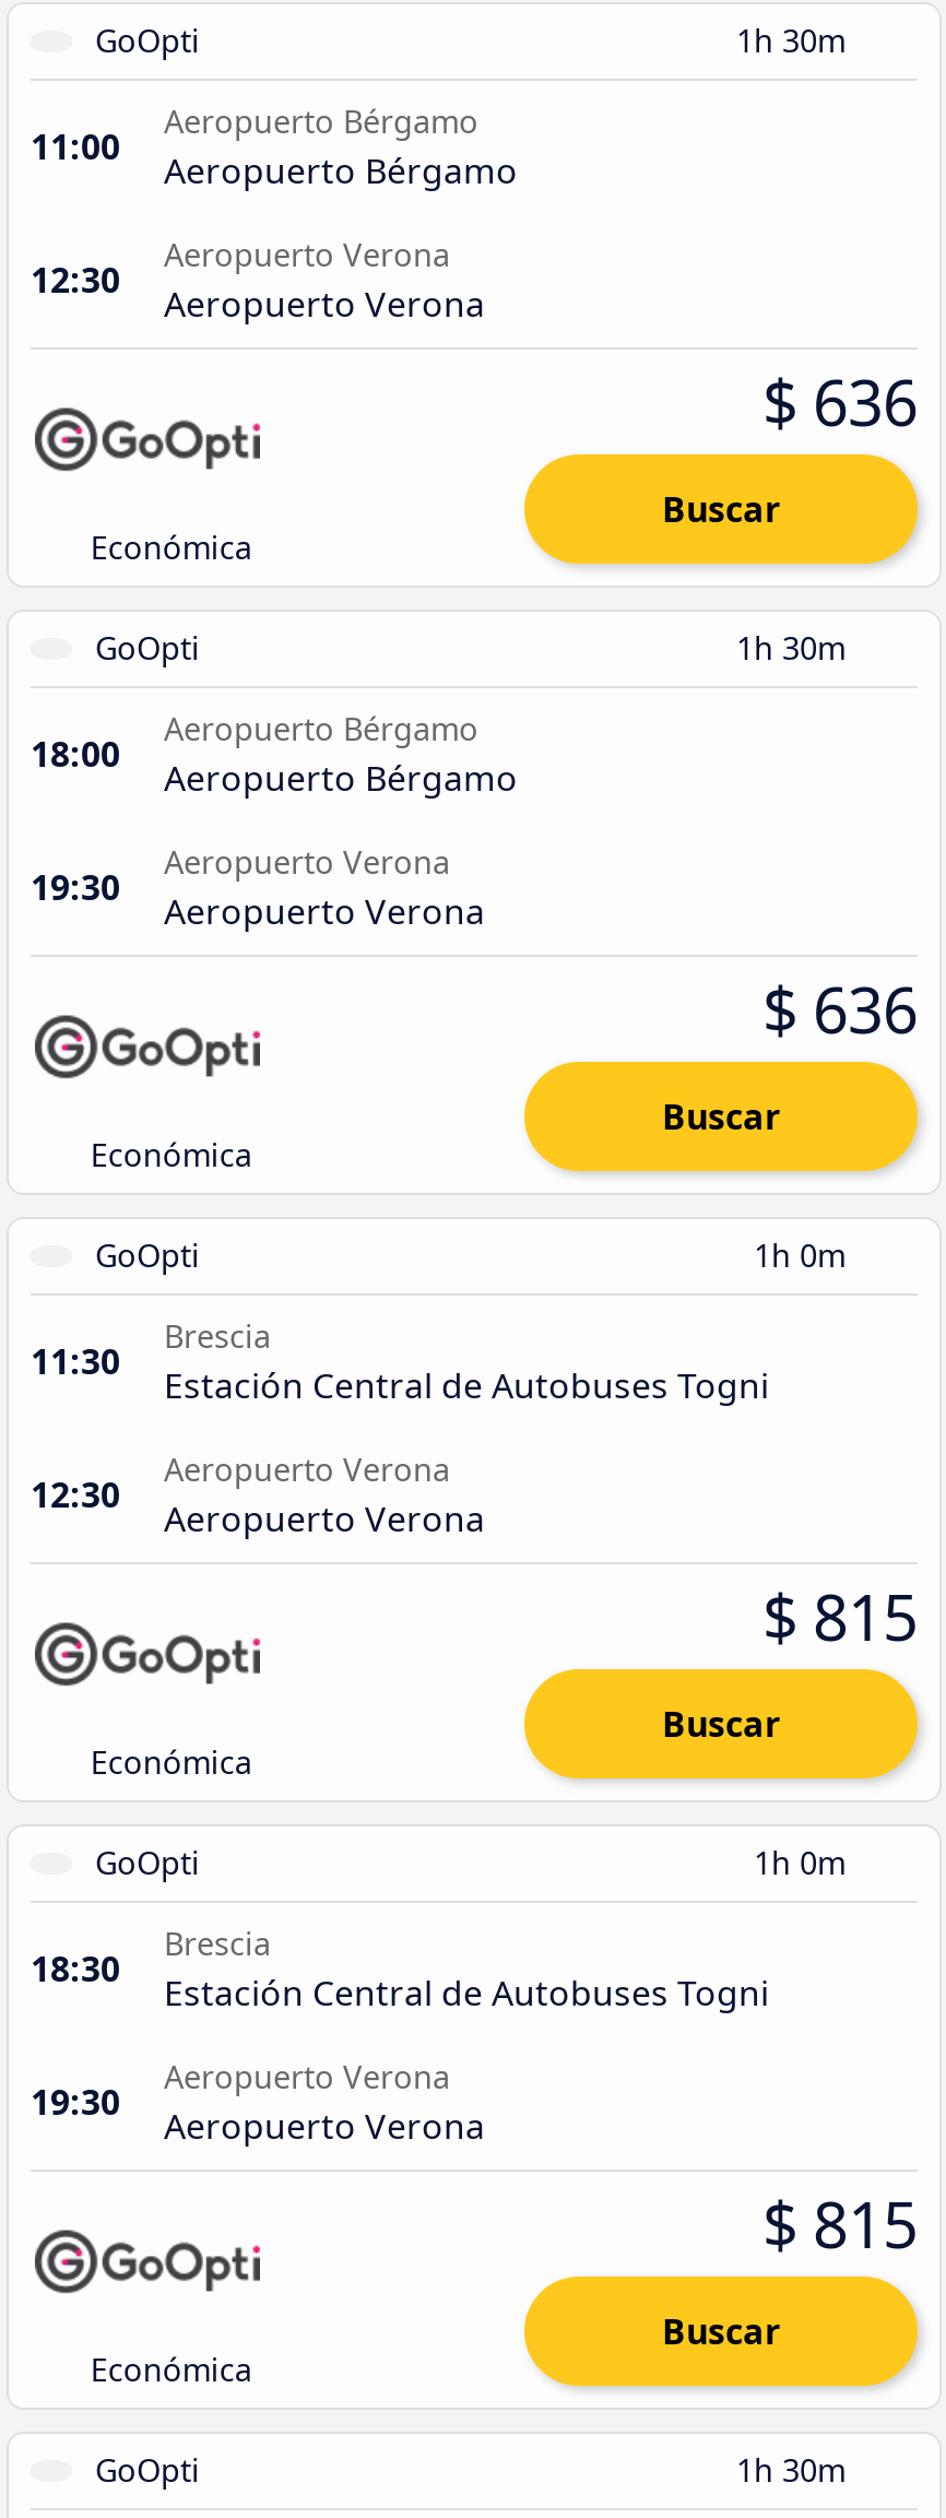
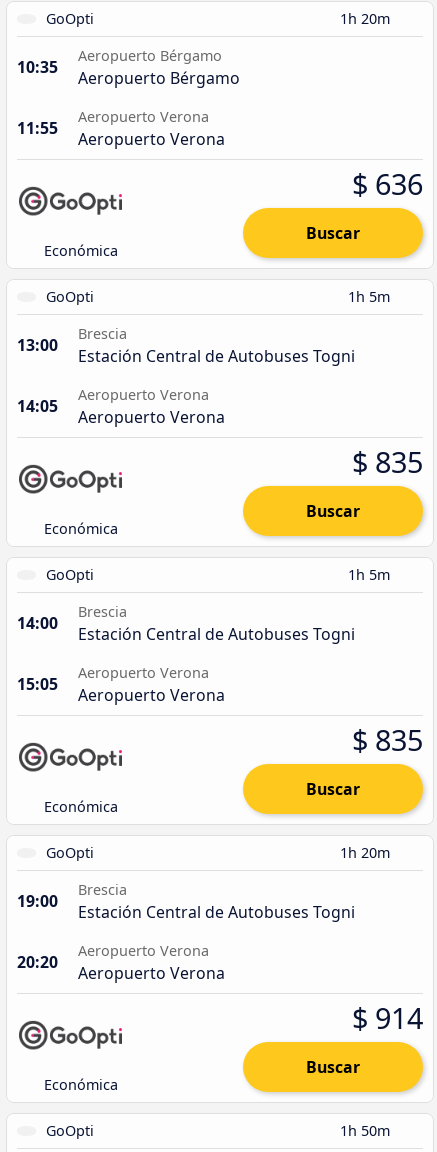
[736,19,854,61] 1h 30m -> [340,9,394,28] 1h 20m
[31,122,518,194] 11:00 Aeropuerto Bérgamo -> [17,56,240,89] 10:35 Aeropuerto Bérgamo
[31,255,485,327] 12:30 Aeropuerto Verona -> [17,117,225,150] 11:55 Aeropuerto Verona
[736,627,854,668] 1h 30m -> [348,287,394,306] 1h 5m
[164,707,518,801] Aeropuerto Bérgamo | Aeropuerto Bérgamo -> [78,324,355,367] Brescia | Estación Central de Autobuses Togni
[31,729,120,777] 18:00 -> [17,334,58,356] 13:00
[31,863,485,935] 19:30 Aeropuerto Verona -> [17,395,225,428] 14:05 Aeropuerto Verona
[762,965,918,1050] $ 636 -> [352,442,423,481] $ 835
[754,1234,854,1275] 1h 0m -> [348,565,394,584] 1h 5m
[31,1337,769,1409] 11:30 Estación Central de Autobuses Togni -> [17,612,355,645] 14:00 Estación Central de Autobuses Togni
[31,1470,485,1542] 12:30 Aeropuerto Verona -> [17,673,225,706] 15:05 Aeropuerto Verona
[762,1573,918,1658] $ 815 -> [352,720,423,759] $ 835
[754,1841,854,1883] 1h 0m -> [340,843,394,862] 1h 20m
[31,1944,769,2016] 18:30 Estación Central de Autobuses Togni -> [17,890,355,923] 19:00 Estación Central de Autobuses Togni
[31,2077,485,2149] 19:30 Aeropuerto Verona -> [17,951,225,984] 20:20 Aeropuerto Verona
[762,2180,918,2265] $ 815 -> [352,998,423,1037] $ 914
[736,2449,854,2490] 1h 30m -> [340,1121,394,1140] 1h 50m

